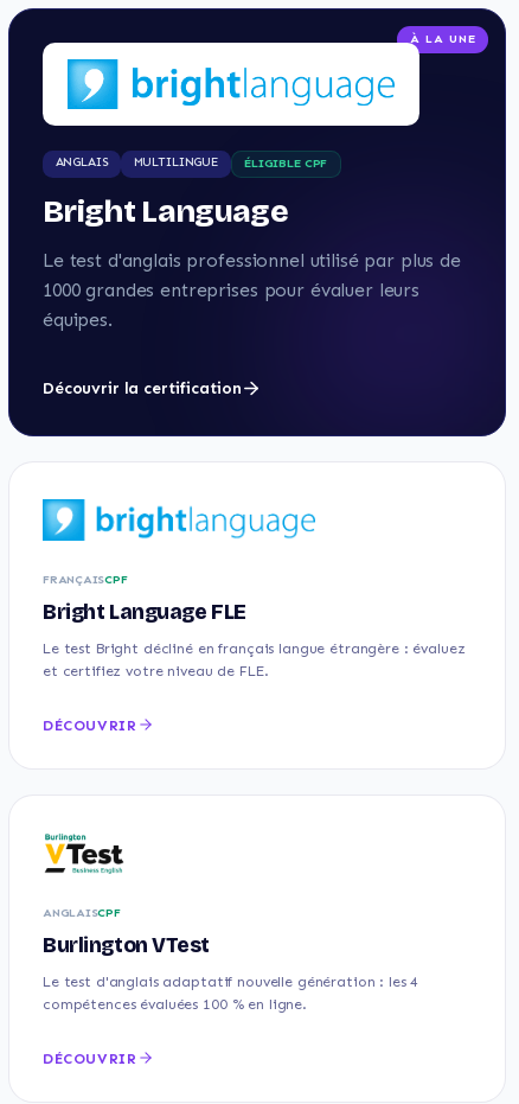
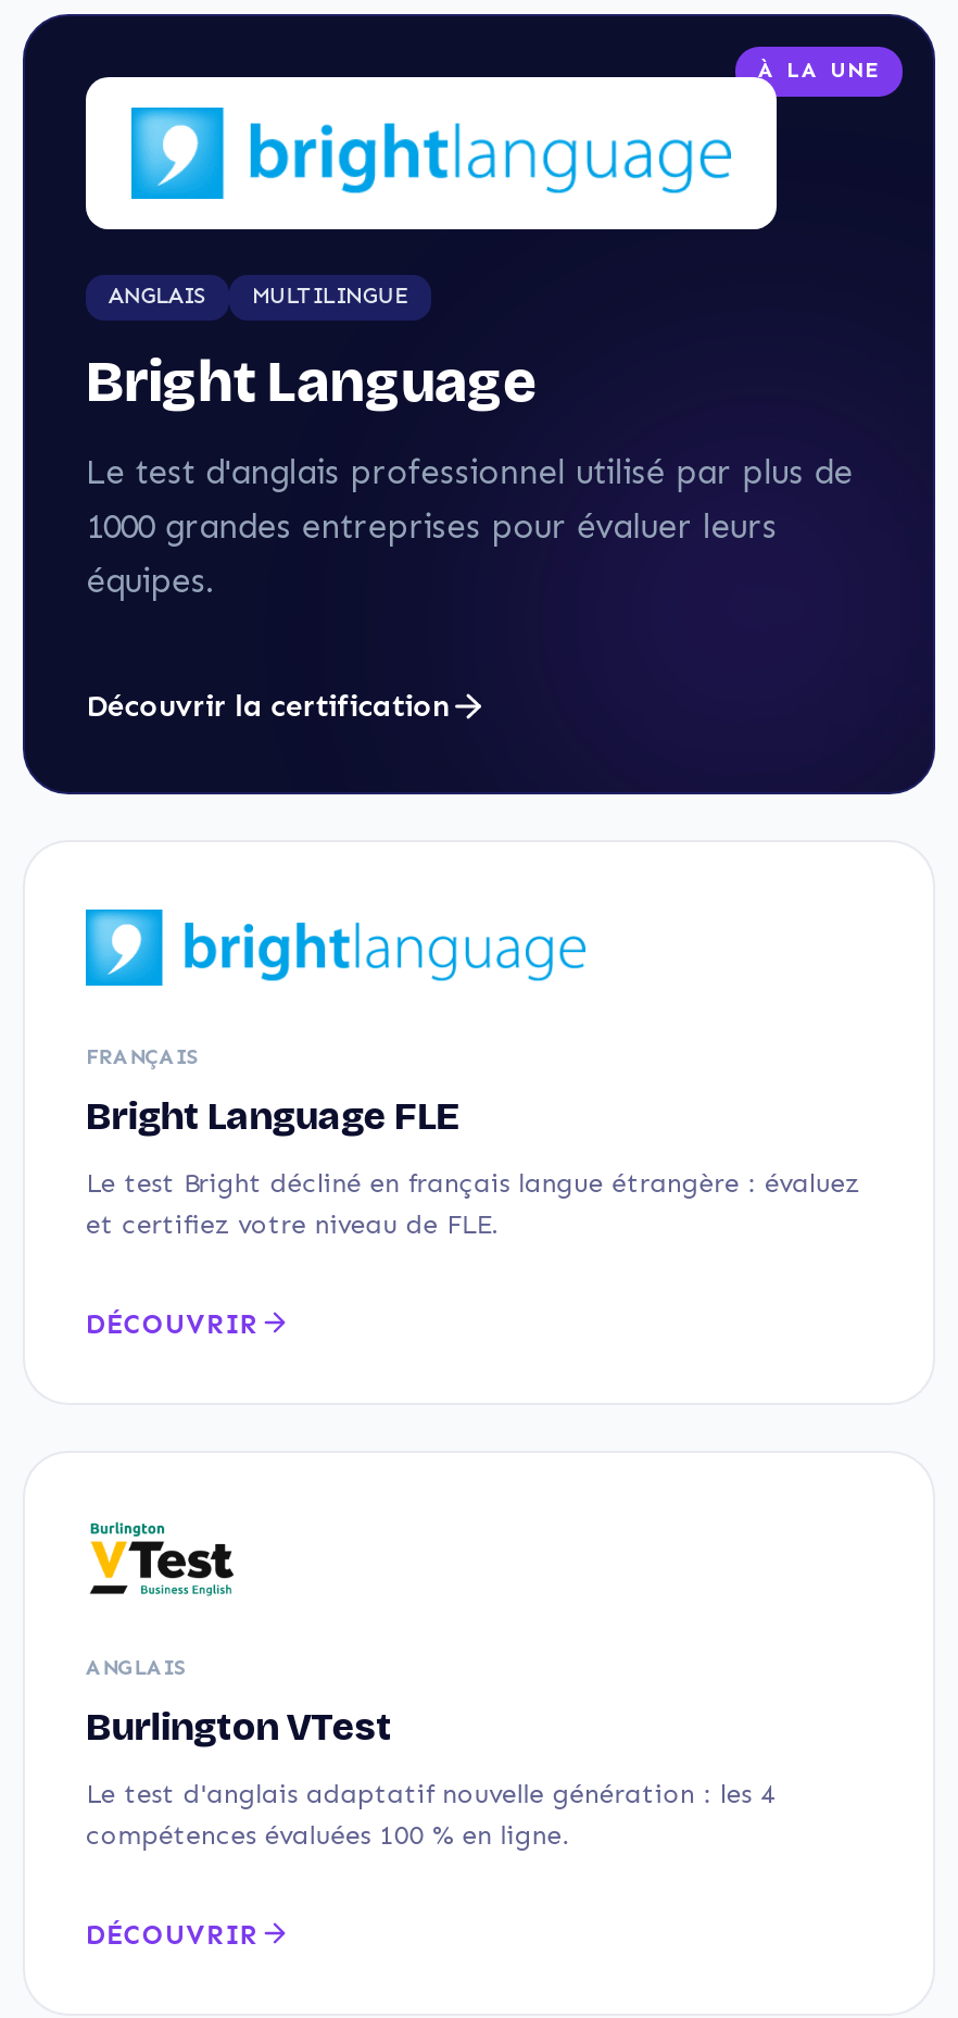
[244,155,327,171] ÉLIGIBLE CPF -> none
[43,572,127,586] FRANÇAISCPF -> [86,1043,199,1069] FRANÇAIS
[43,905,120,920] ANGLAISCPF -> [86,1654,186,1680] ANGLAIS

